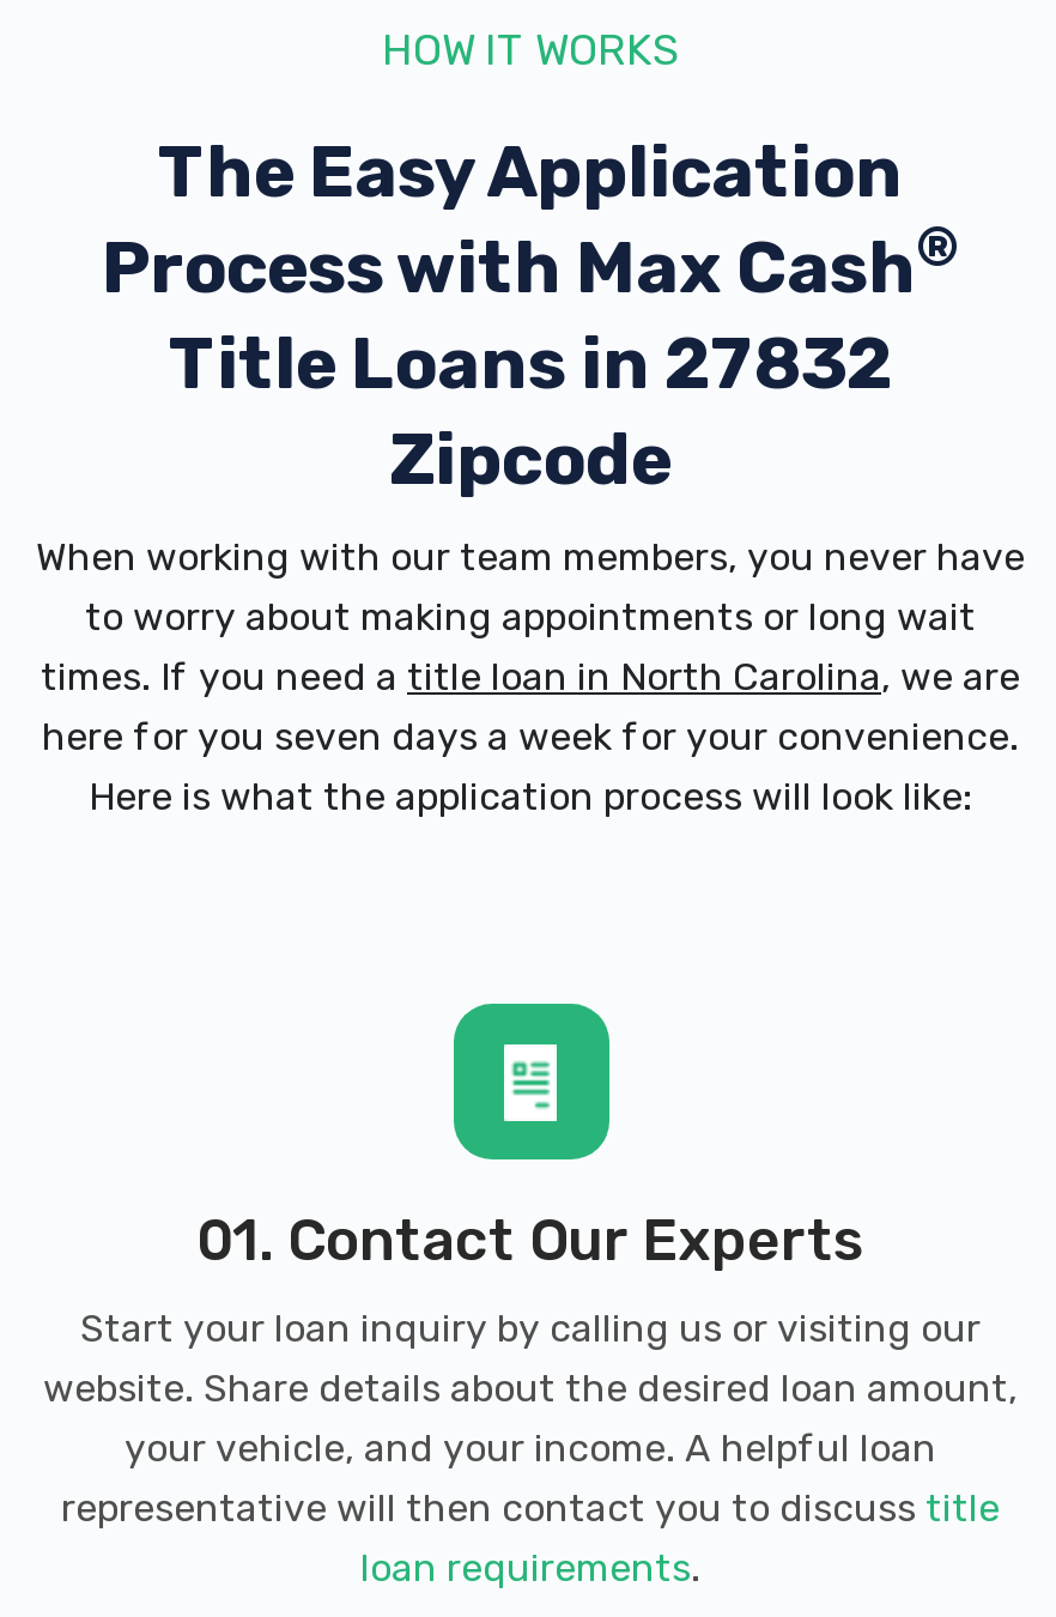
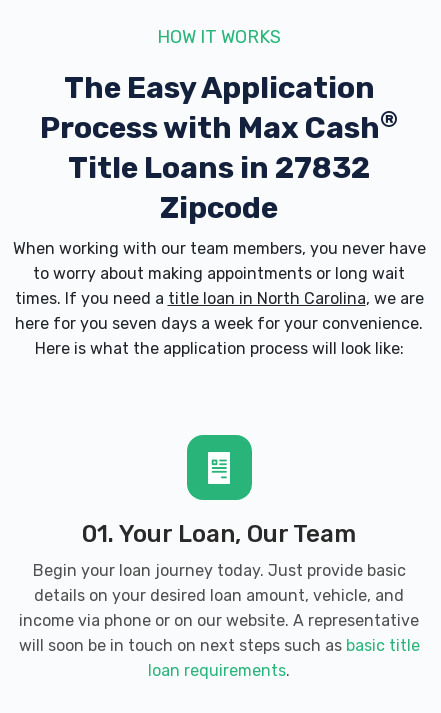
[196,1207,864,1274] 01. Contact Our Experts -> [82,520,356,548] 01. Your Loan, Our Team
[43,1306,1018,1531] Start your loan inquiry by calling us or visiting our | website. Share details about the desired loan amount, | your vehicle, and your income. A helpful loan | representative will then contact you to discuss title -> [18,561,419,655] Begin your loan journey today. Just provide basic | details on your desired loan amount, vehicle, and | income via phone or on our website. A representative | will soon be in touch on next steps such as basic title

